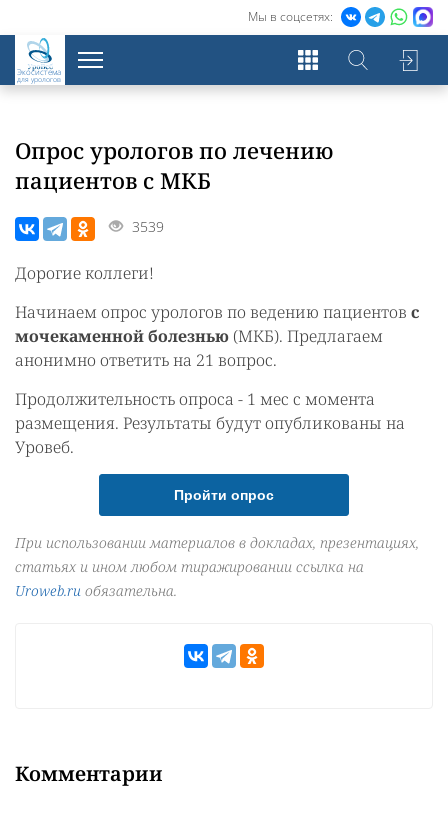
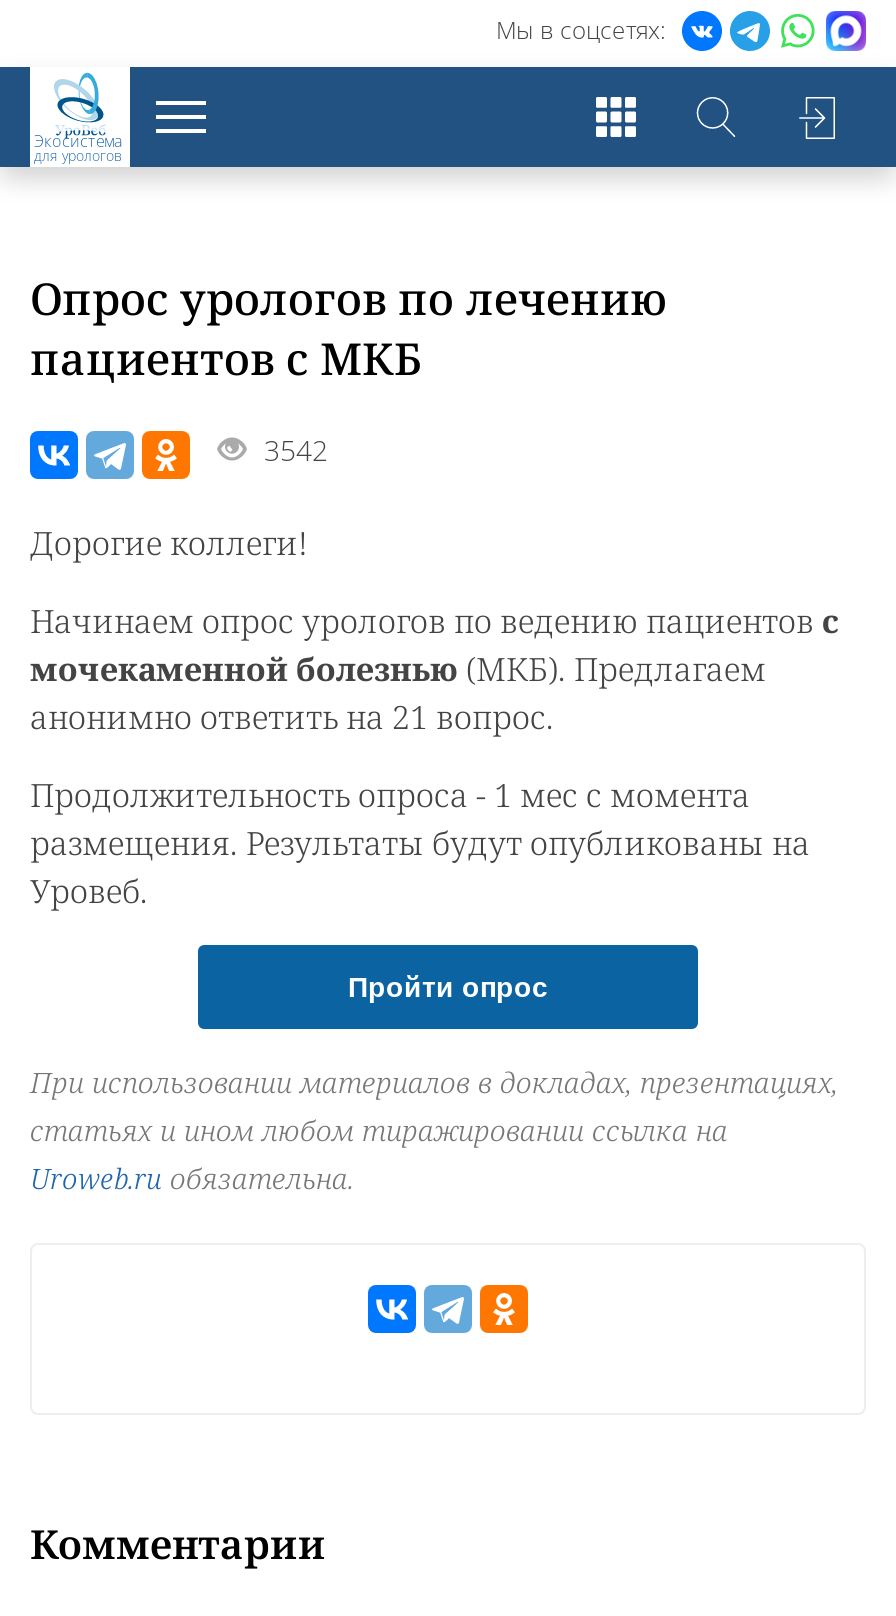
[128,217,164,236] 3539 -> [256,431,328,469] 3542

